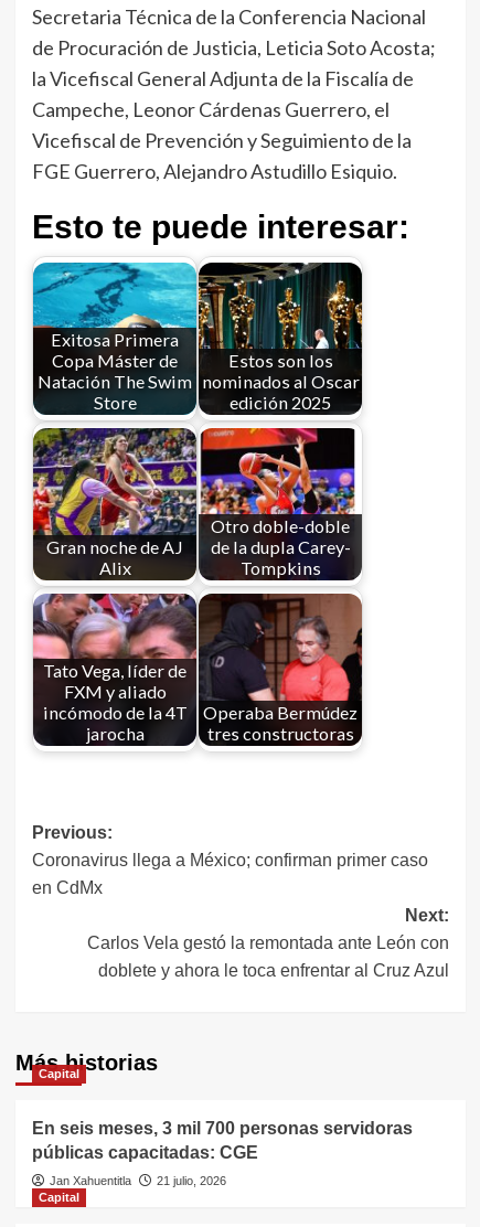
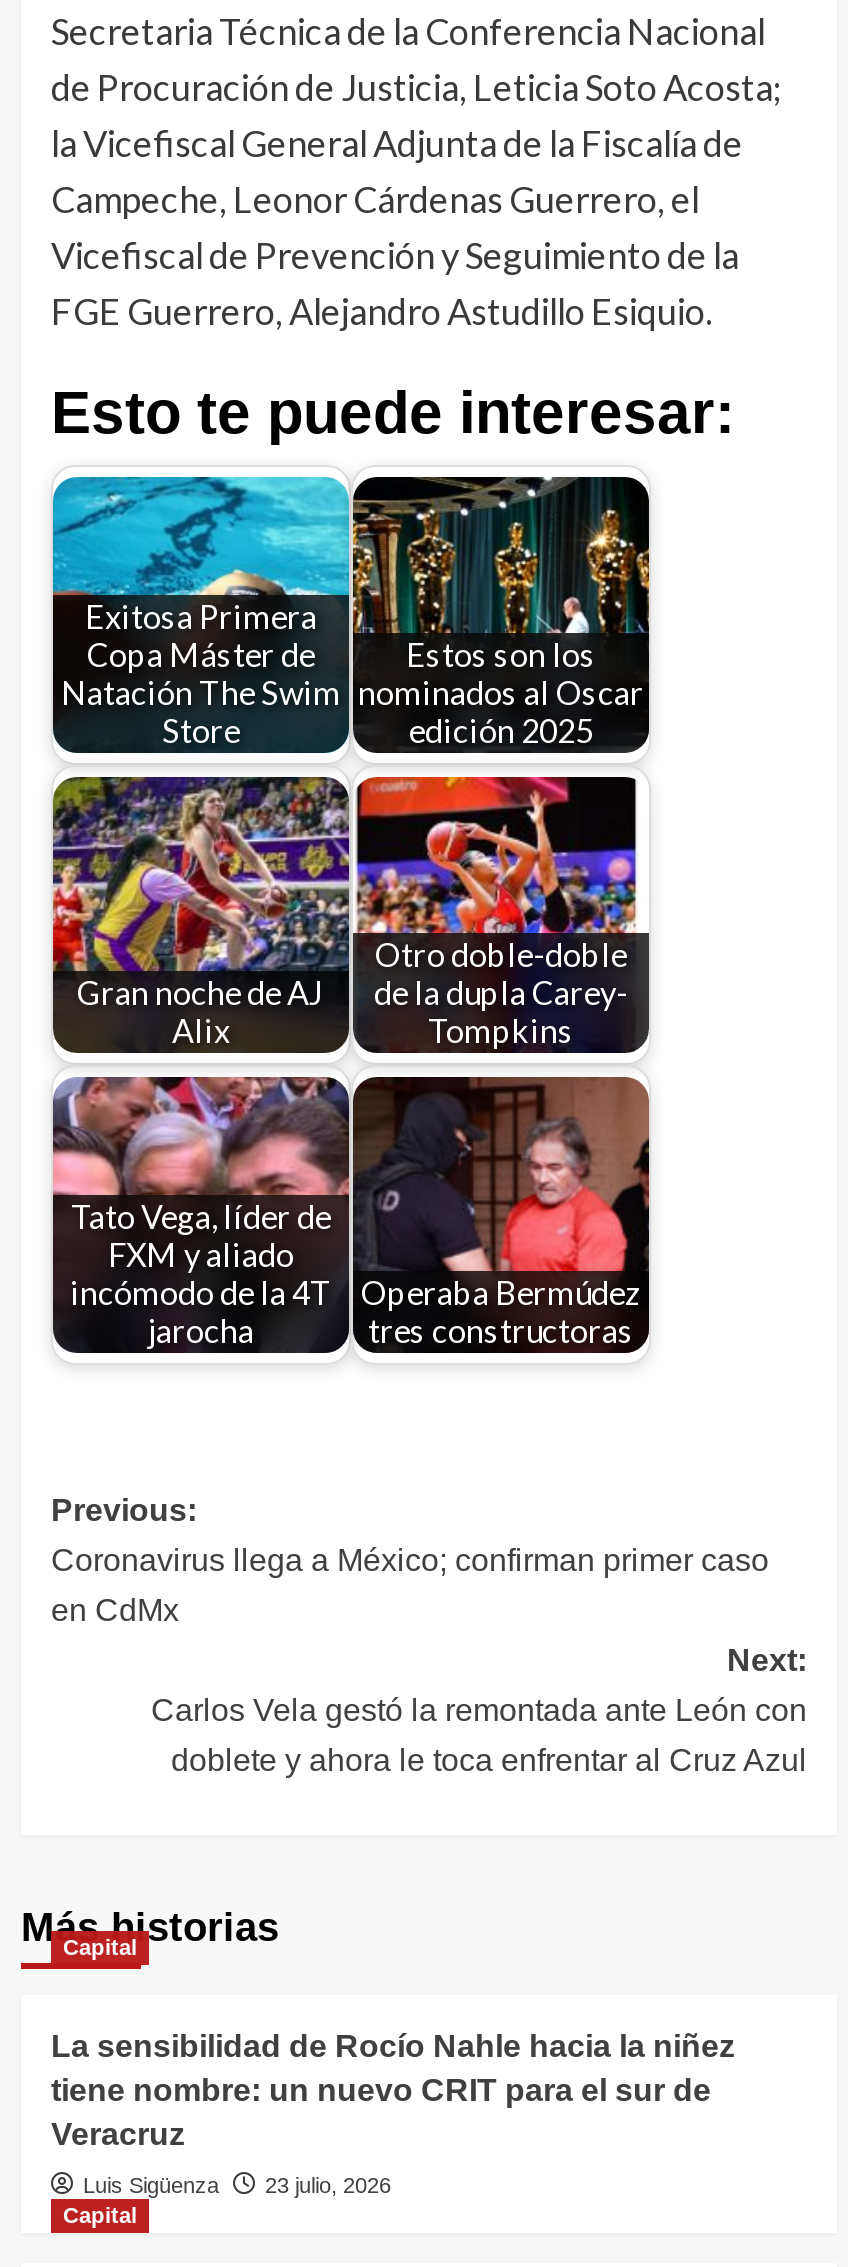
[32,1119,413,1162] En seis meses, 3 mil 700 personas servidoras | públicas capacitadas: CGE -> [51,2028,735,2150] La sensibilidad de Rocío Nahle hacia la niñez | tiene nombre: un nuevo CRIT para el sur de | Veracruz
[50,1174,226,1187] Jan Xahuentitla | 21 julio, 2026 -> [83,2172,391,2196] Luis Sigüenza | 23 julio, 2026

